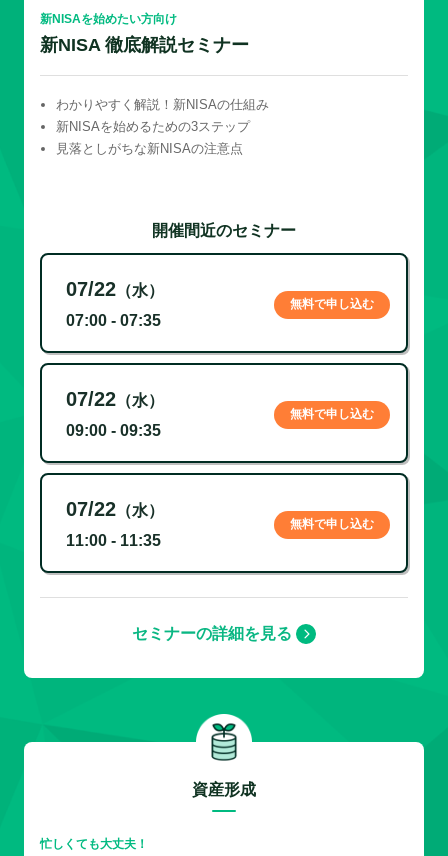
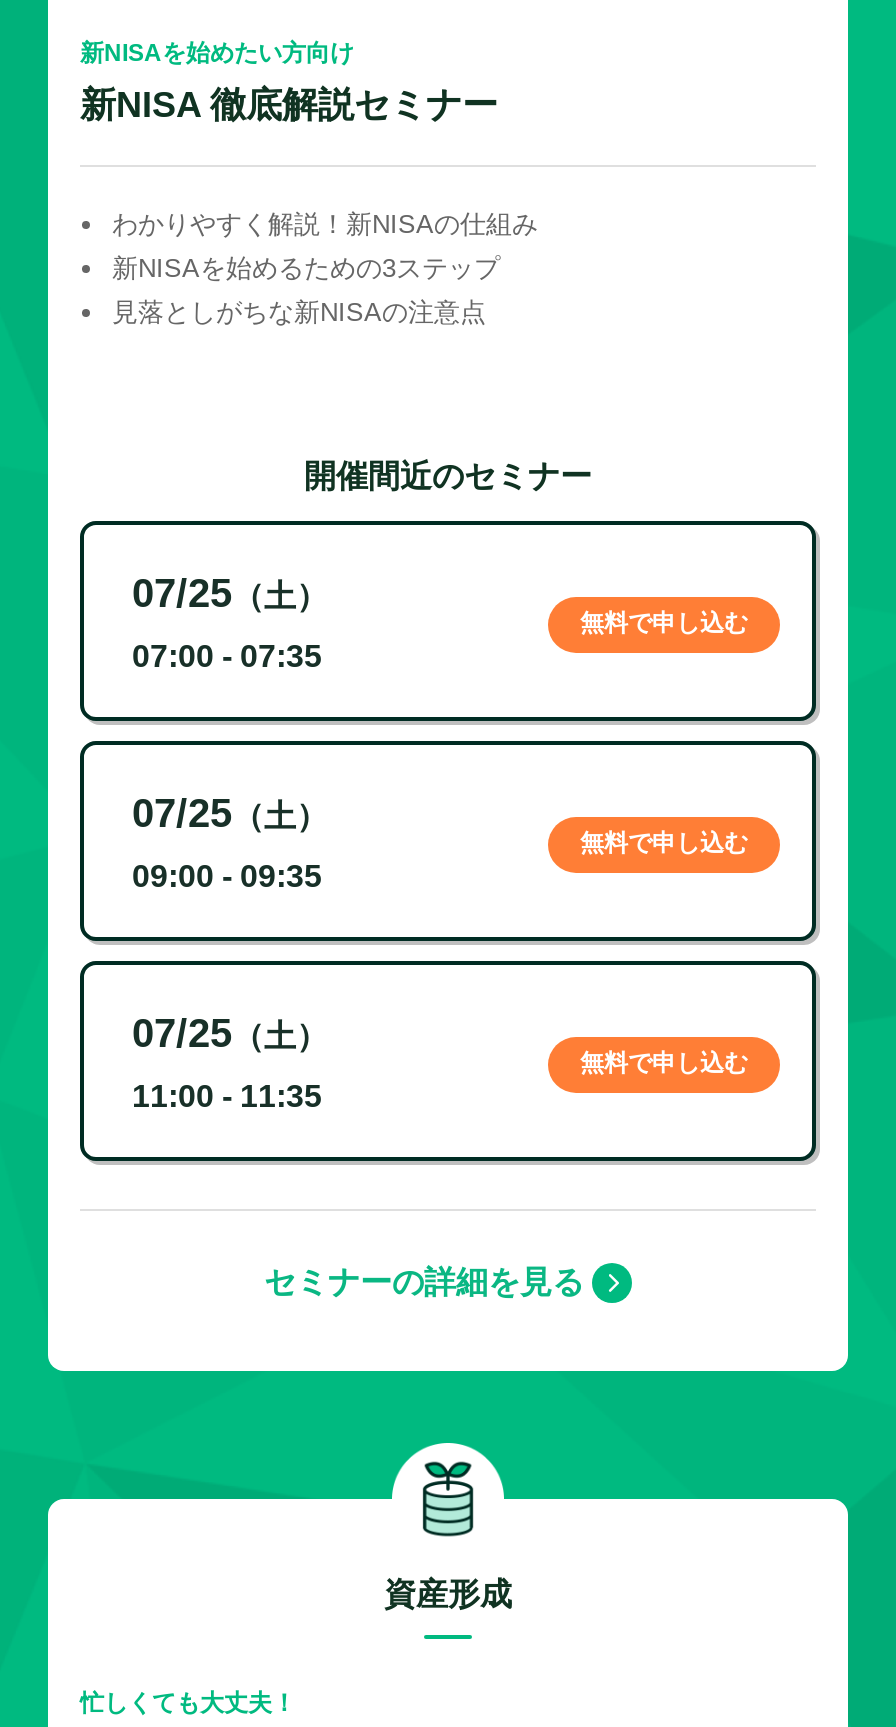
[66,278,164,300] 07/22（水） -> [132,571,328,615] 07/25（土）
[66,388,164,410] 07/22（水） -> [132,791,328,835] 07/25（土）
[66,498,164,520] 07/22（水） -> [132,1011,328,1055] 07/25（土）

